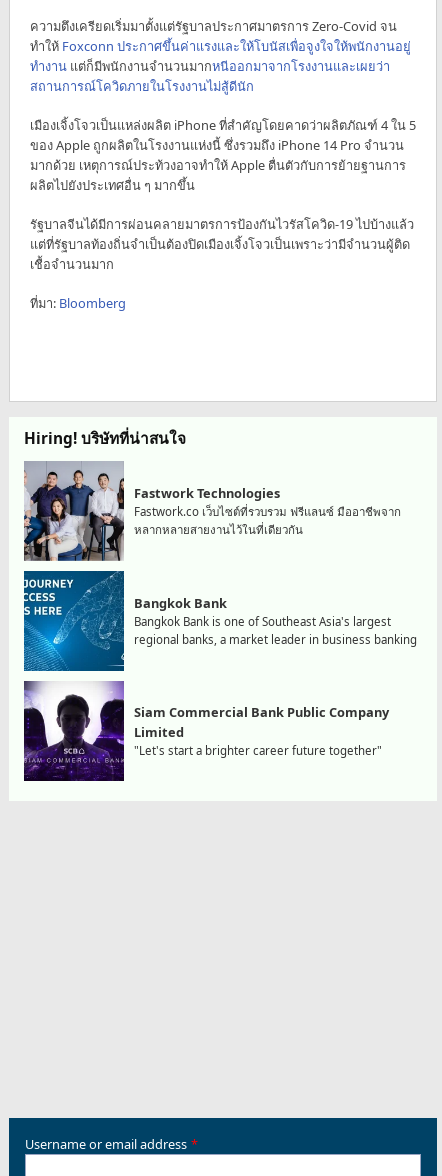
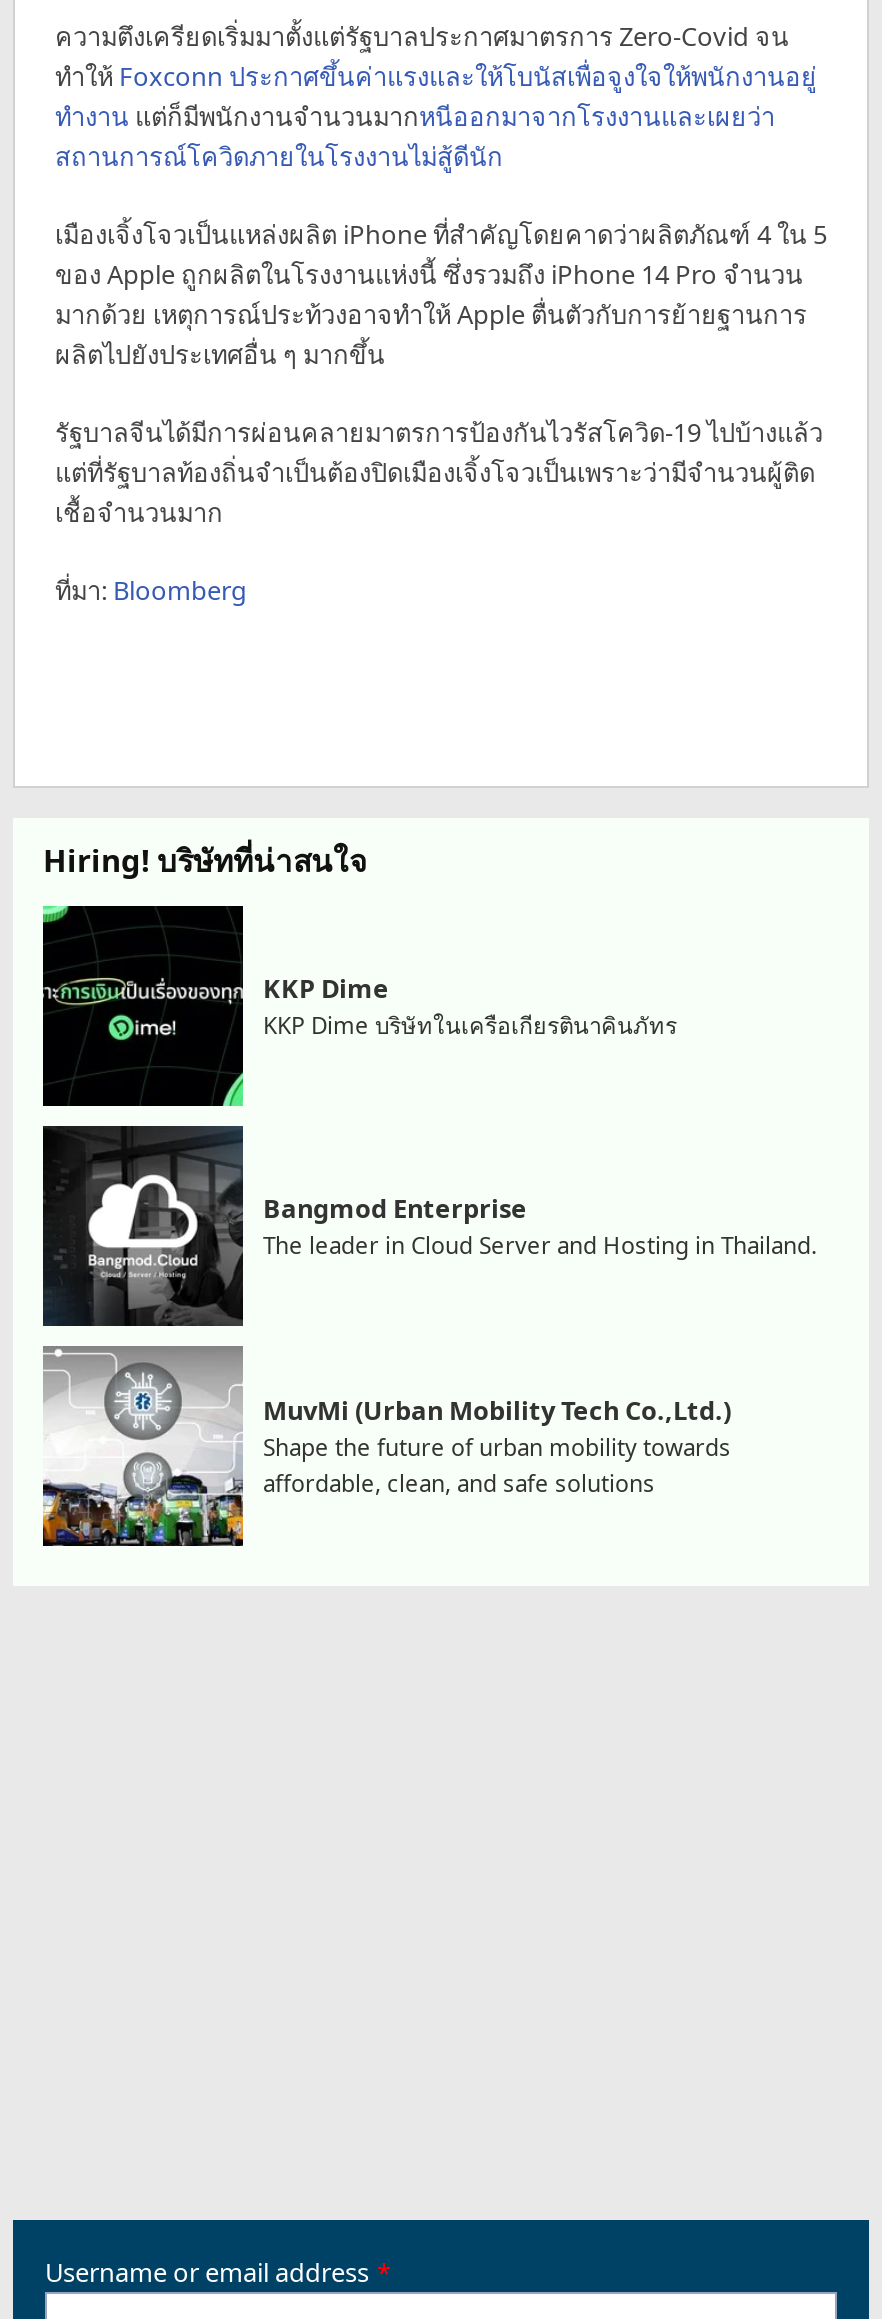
[23,461,401,562] [image] | Fastwork Technologies | Fastwork.co เว็บไซต์ที่รวบรวม ฟรีแลนซ์ มืออาชีพจาก | หลากหลายสายงานไว้ในที่เดียวกัน -> [41,904,677,1108] [image] | KKP Dime | KKP Dime บริษัทในเครือเกียรตินาคินภัทร
[23,571,417,672] [image] | Bangkok Bank | Bangkok Bank is one of Southeast Asia's largest | regional banks, a market leader in business banking -> [41,1124,817,1328] [image] | Bangmod Enterprise | The leader in Cloud Server and Hosting in Thailand.
[23,681,389,781] [image] | Siam Commercial Bank Public Company | Limited | "Let's start a brighter career future together" -> [41,1346,731,1546] [image] | MuvMi (Urban Mobility Tech Co.,Ltd.) | Shape the future of urban mobility towards | affordable, clean, and safe solutions

